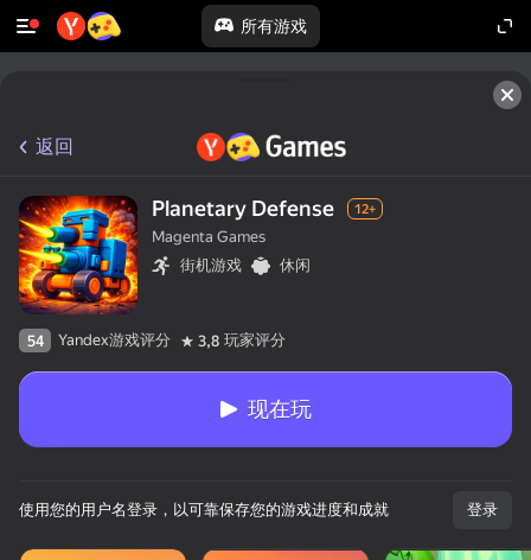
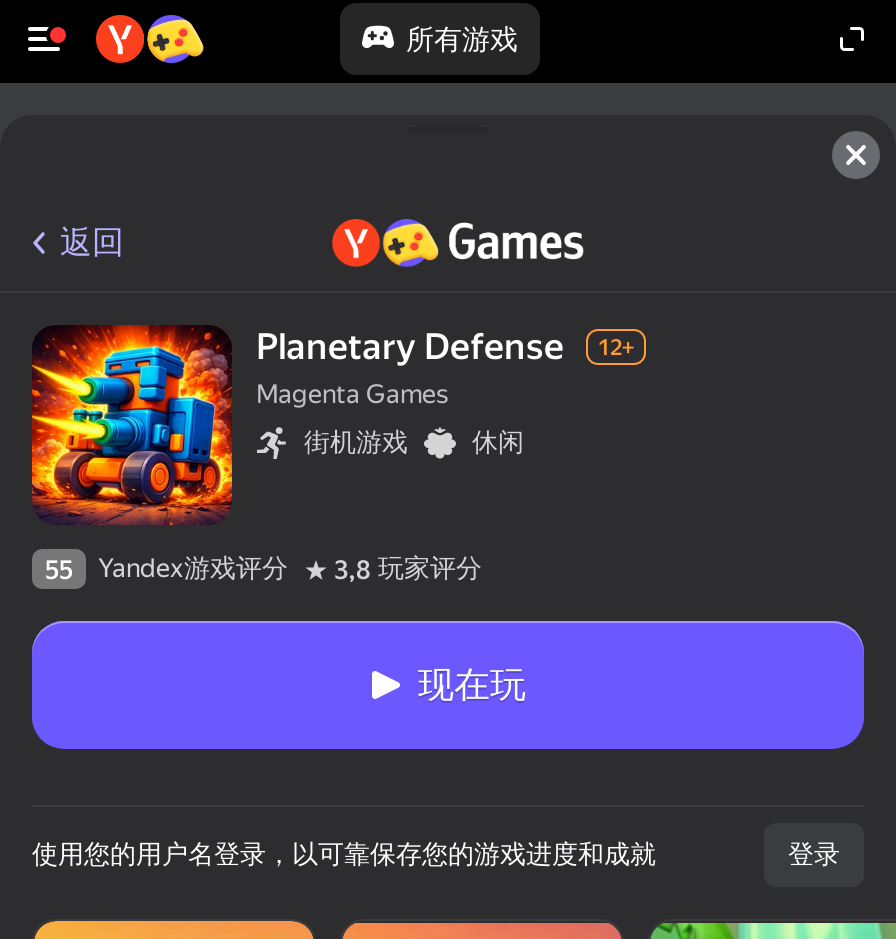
[27,331,286,349] 54 Yandex游戏评分 3,8 玩家评分 -> [45,553,482,584] 55 Yandex游戏评分 3,8 玩家评分

